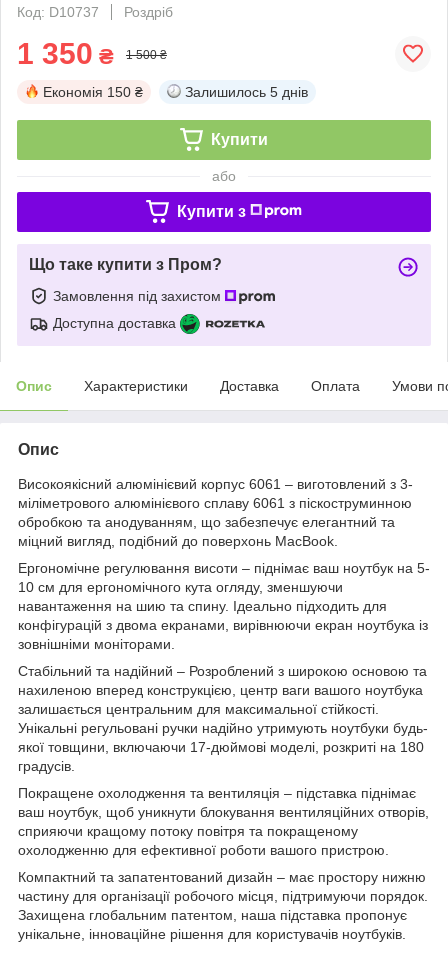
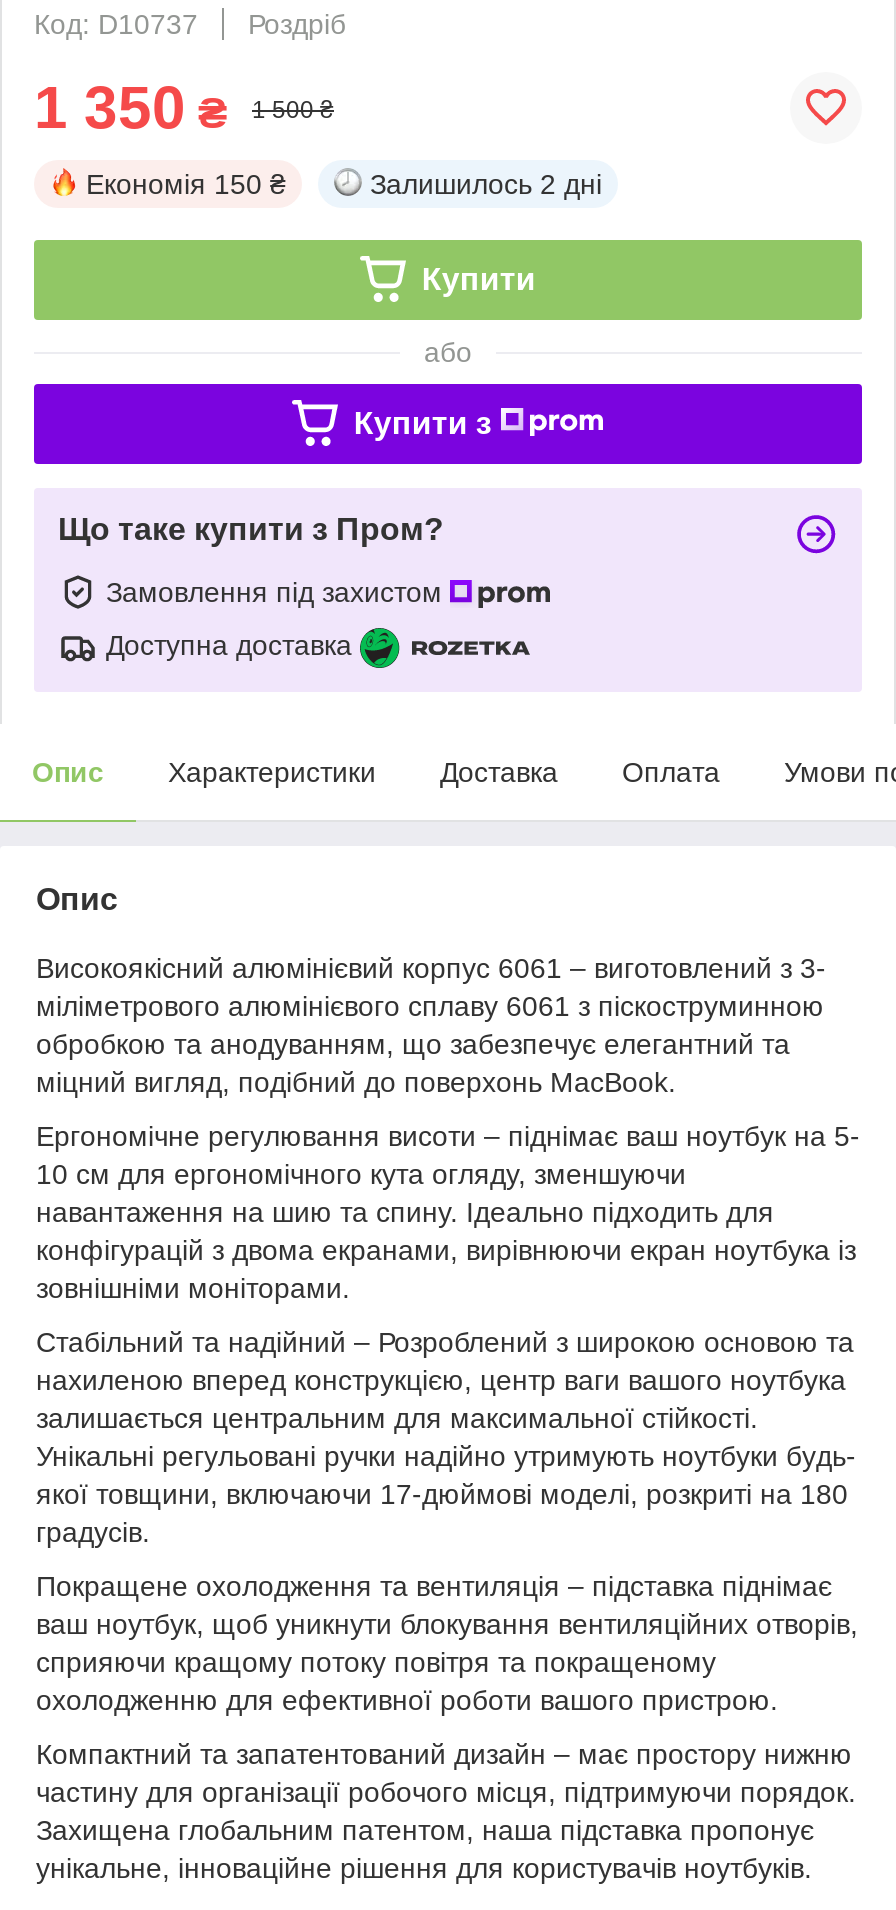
[185,84,308,100] Залишилось 5 днів -> [370,168,602,200] Залишилось 2 дні

